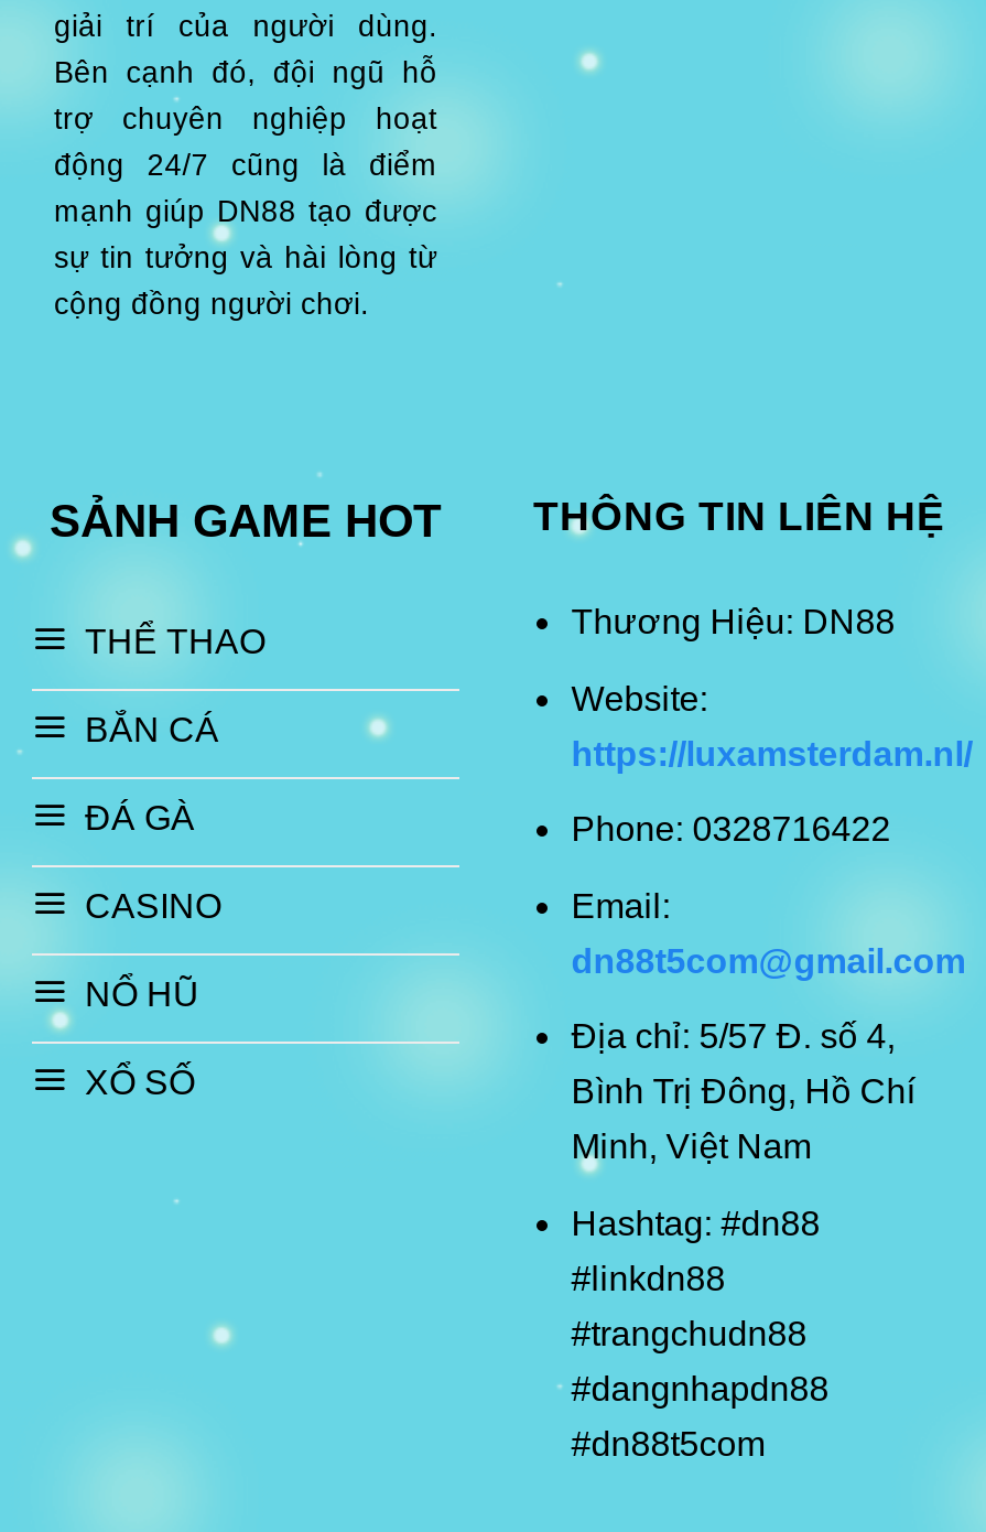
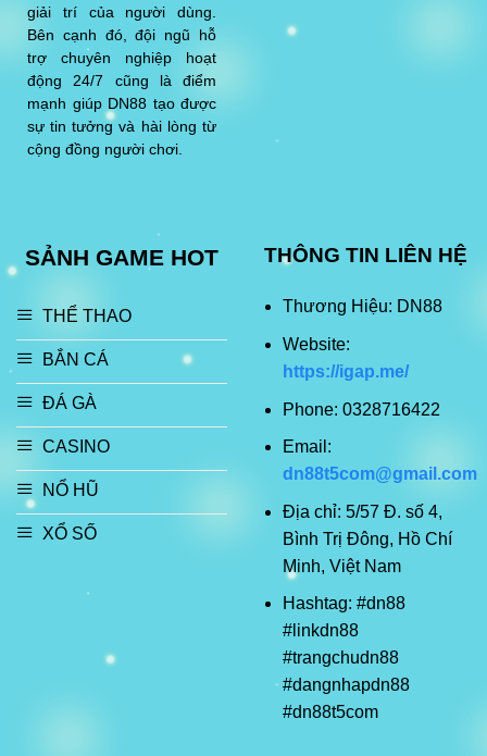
[571,734,972,772] https://luxamsterdam.nl/ -> [282,362,409,381] https://igap.me/

